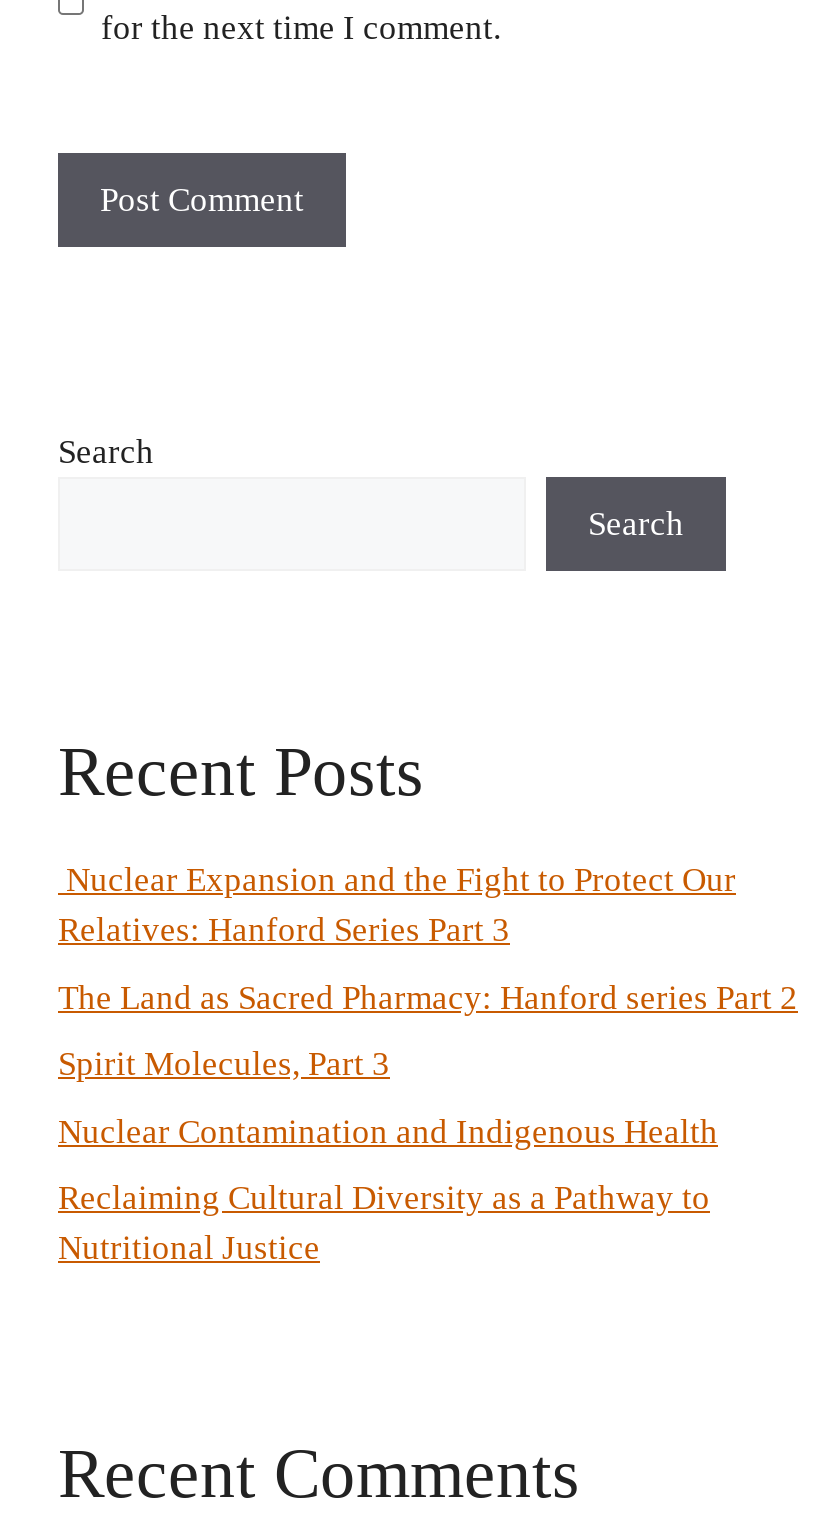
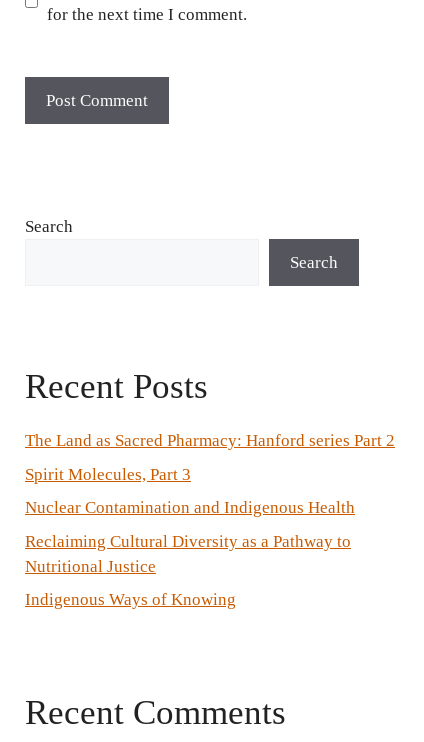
[58,862,736,950] Nuclear Expansion and the Fight to Protect Our | Relatives: Hanford Series Part 3 -> none
moved [58,979,798,1268] -> [25,431,395,576]: The Land as Sacred Pharmacy: Hanford series Part 2 | Spirit Molecules, Part 3 | Nuclear Contamination and Indigenous Health | Reclaiming Cultural Diversity as a Pathway to | Nutritional Justice
none -> [25,590,236,609] Indigenous Ways of Knowing

